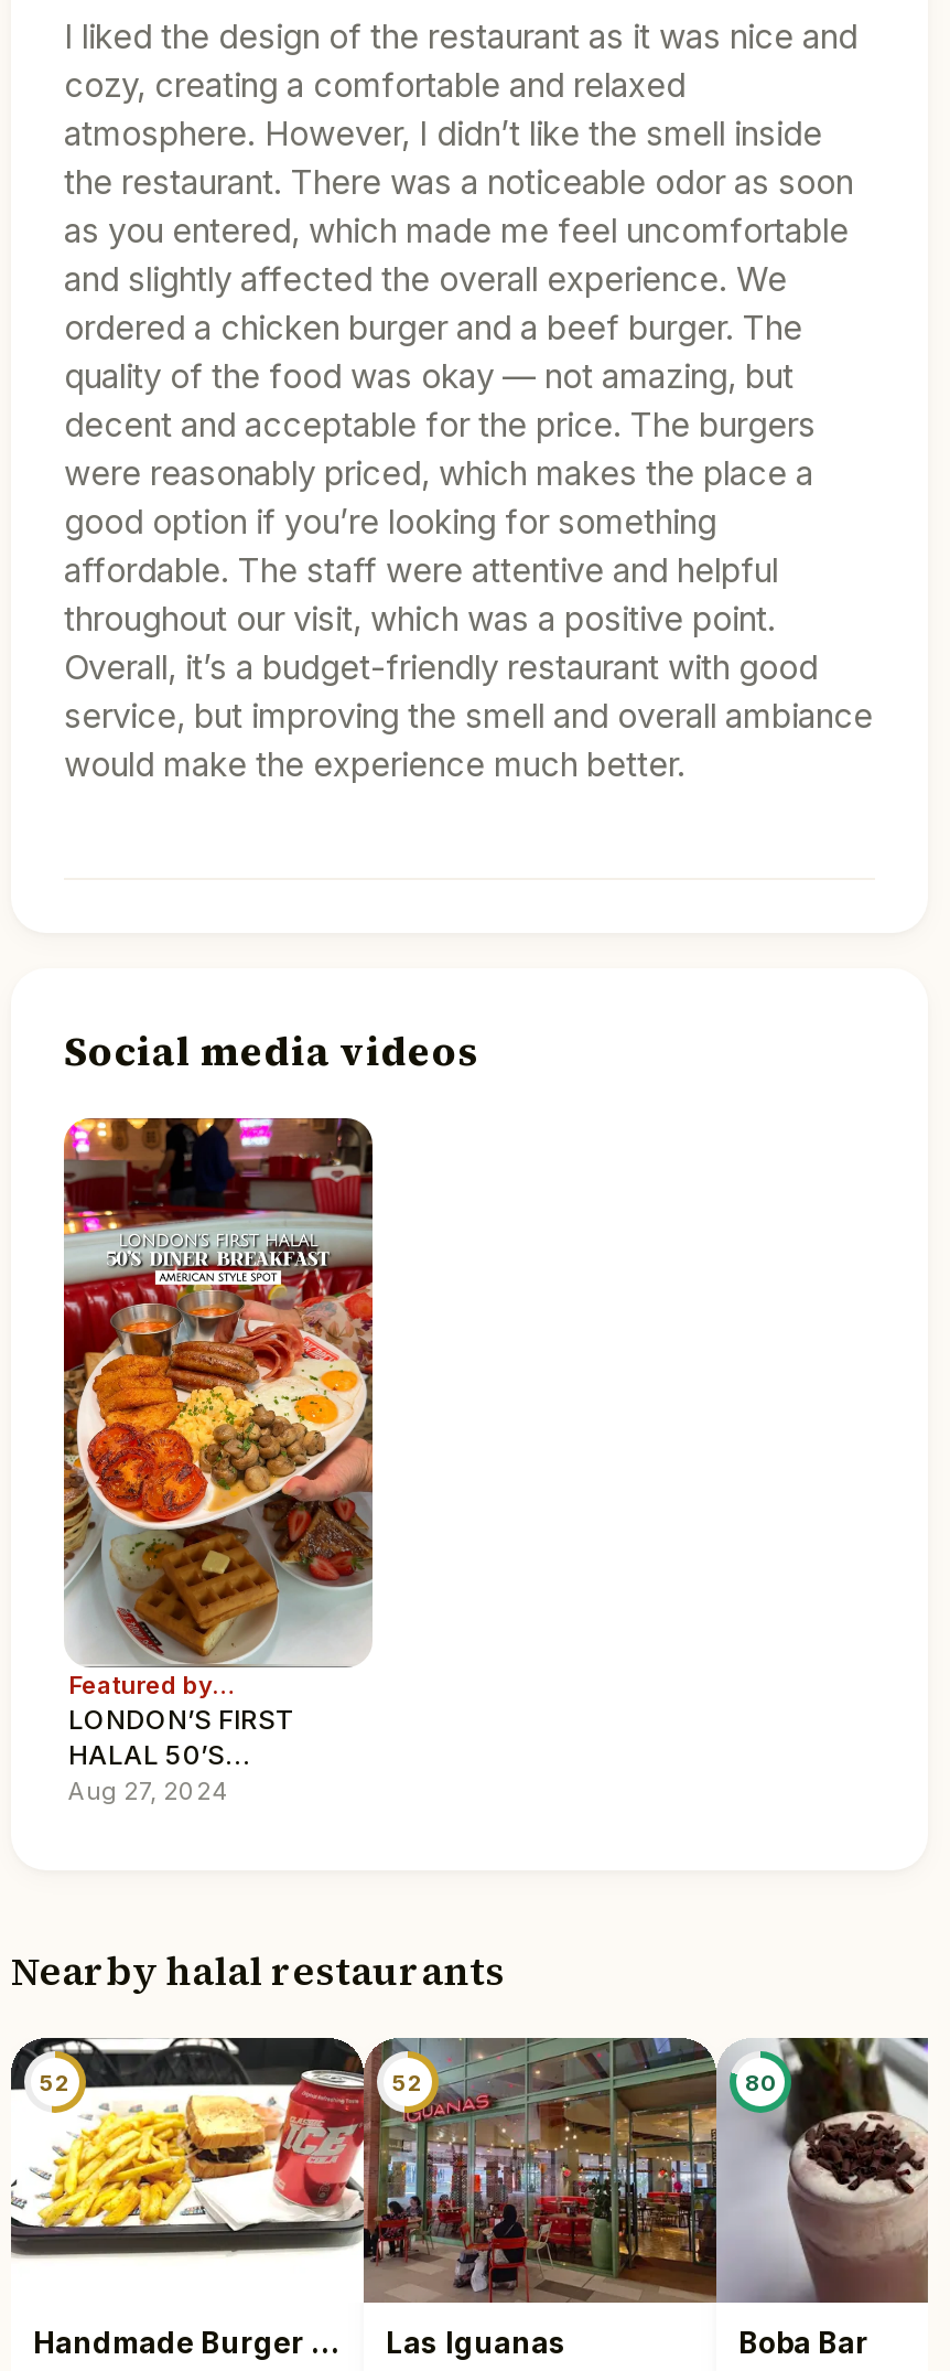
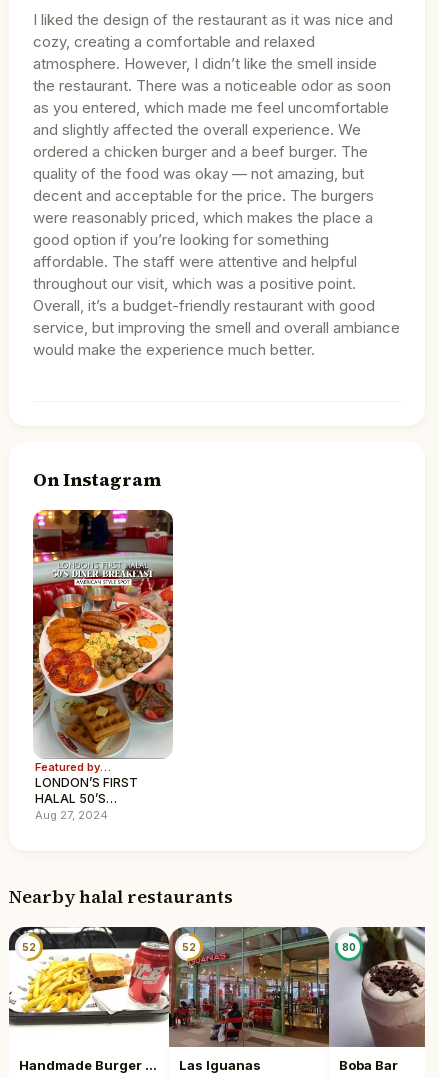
[64,1022,481,1077] Social media videos -> [33,466,161,491] On Instagram

